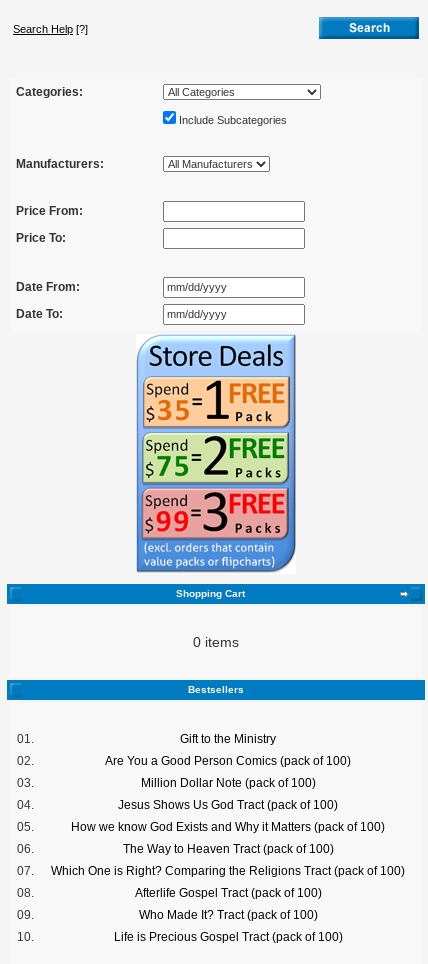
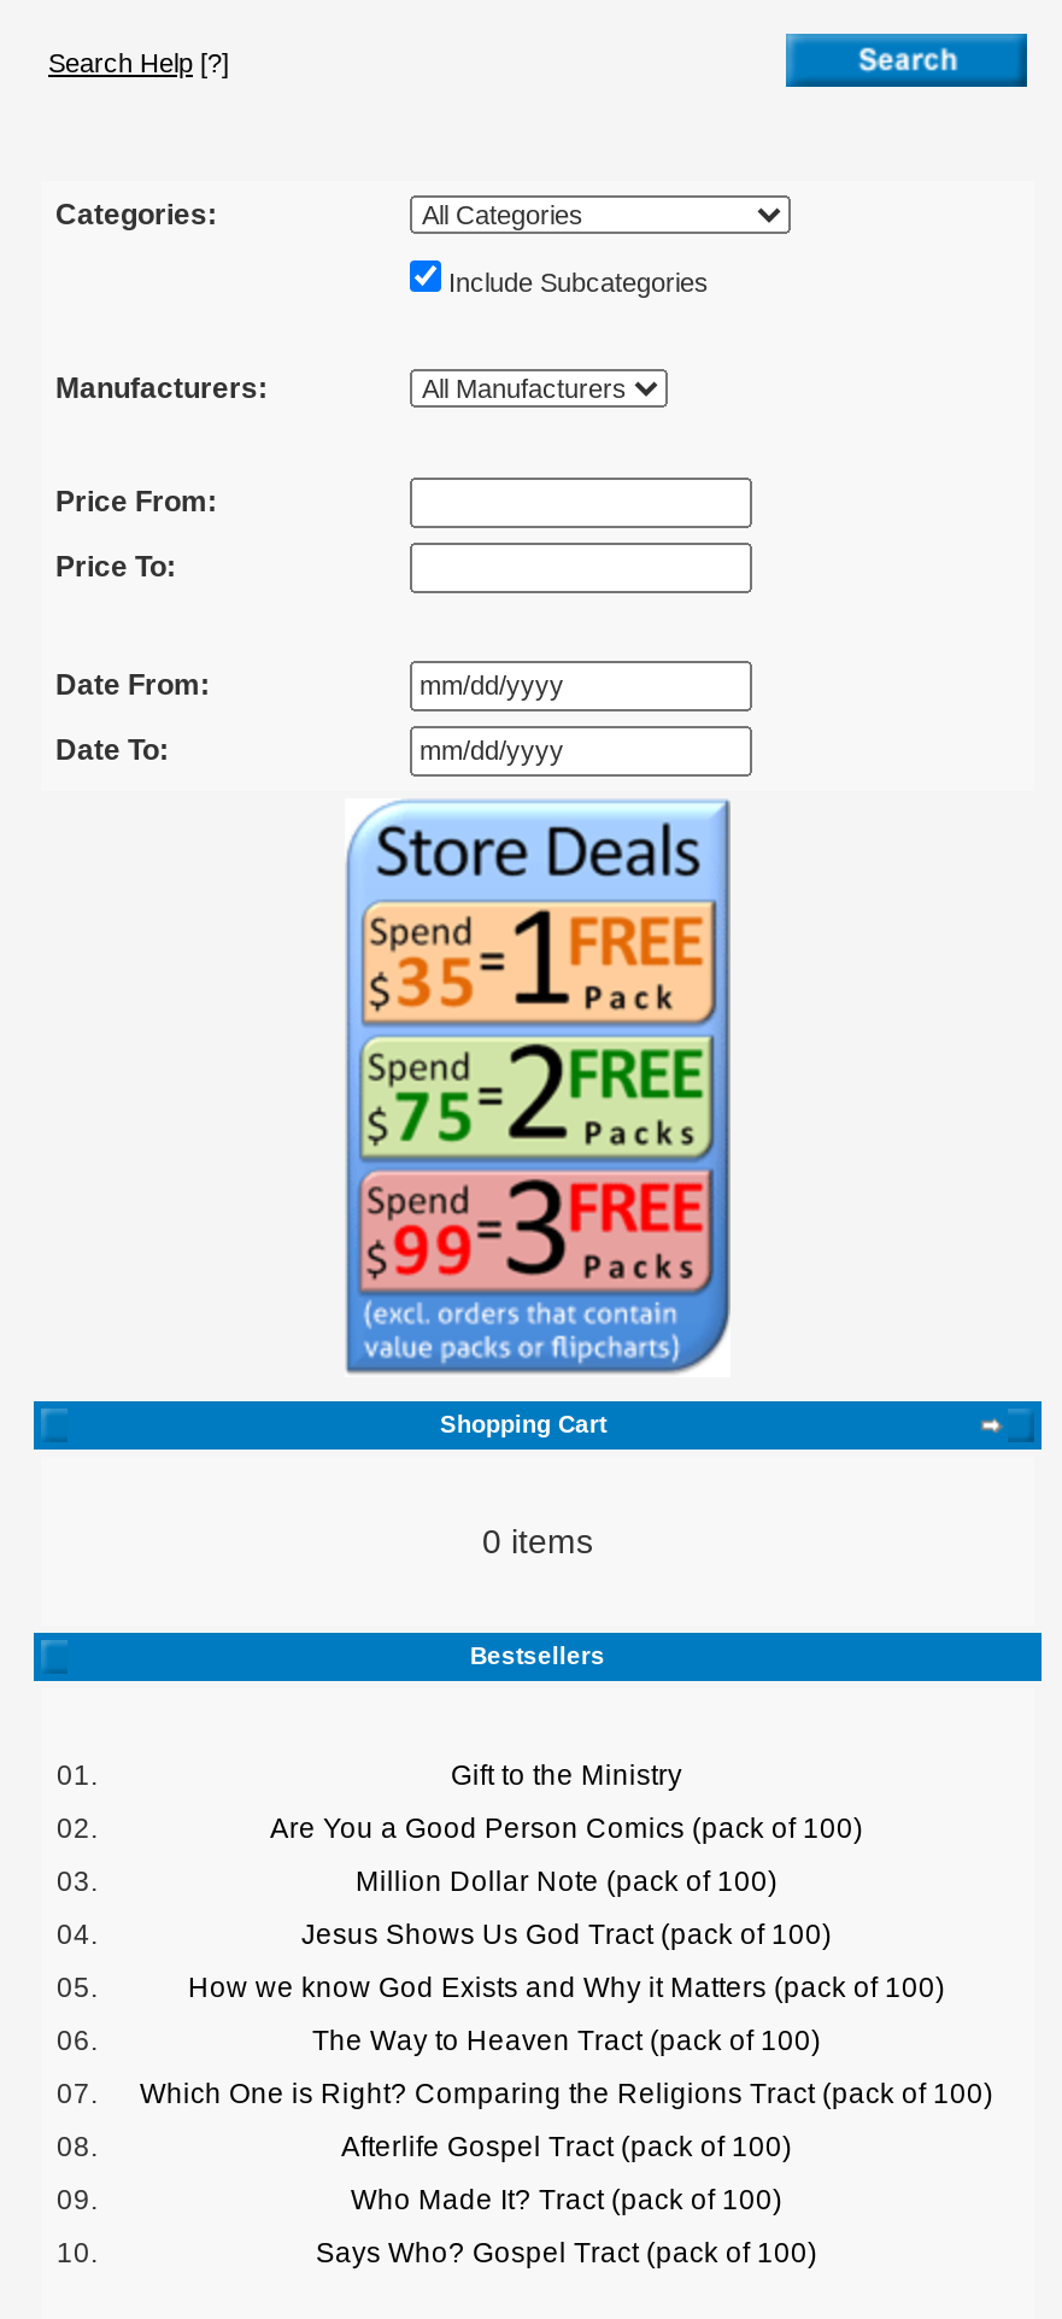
[113,931,342,943] Life is Precious Gospel Tract (pack of 100) -> [316,2238,817,2267] Says Who? Gospel Tract (pack of 100)

